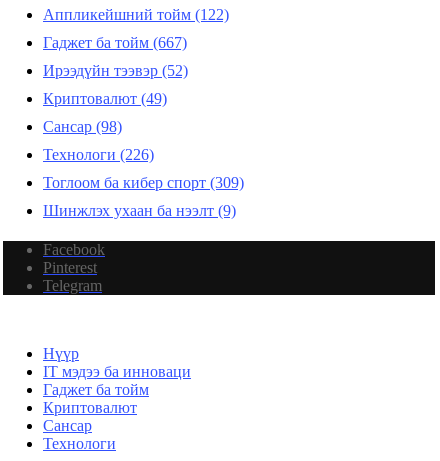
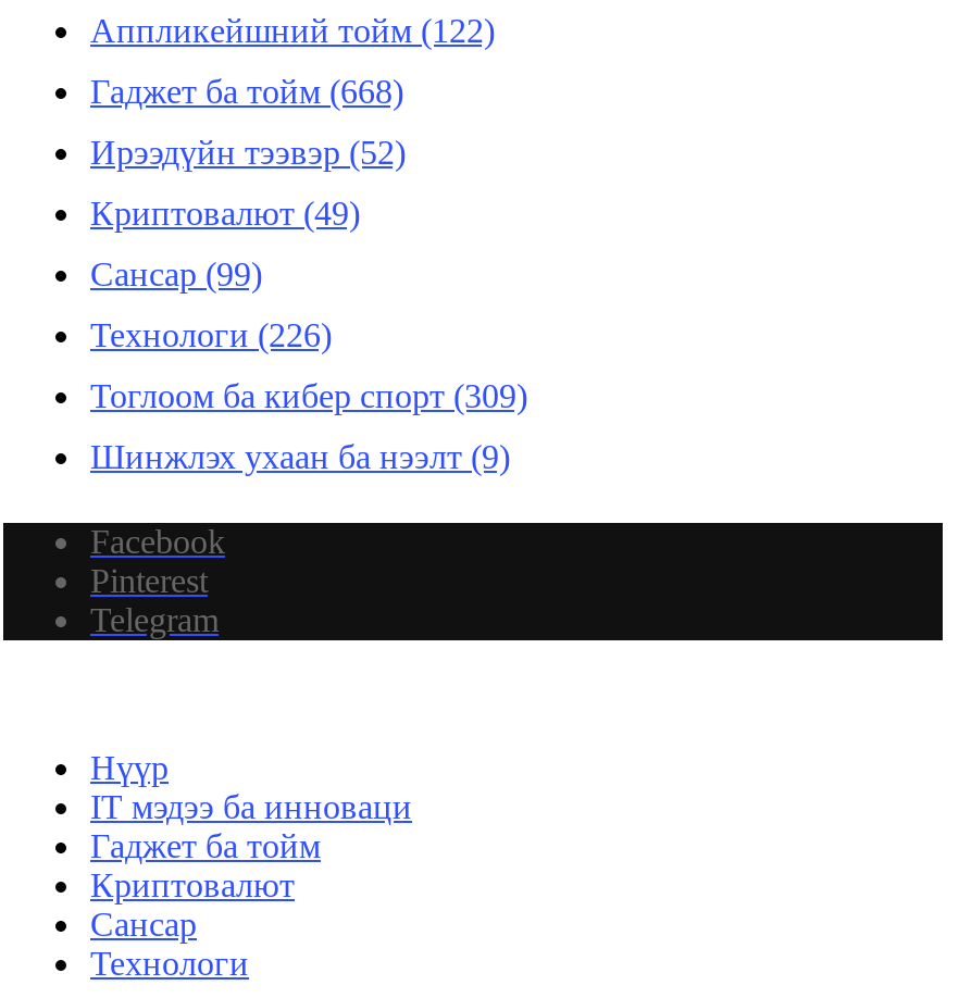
[43,34,187,51] Гаджет ба тойм (667) -> [90,73,403,110] Гаджет ба тойм (668)
[43,118,122,135] Сансар (98) -> [90,256,262,293] Сансар (99)

